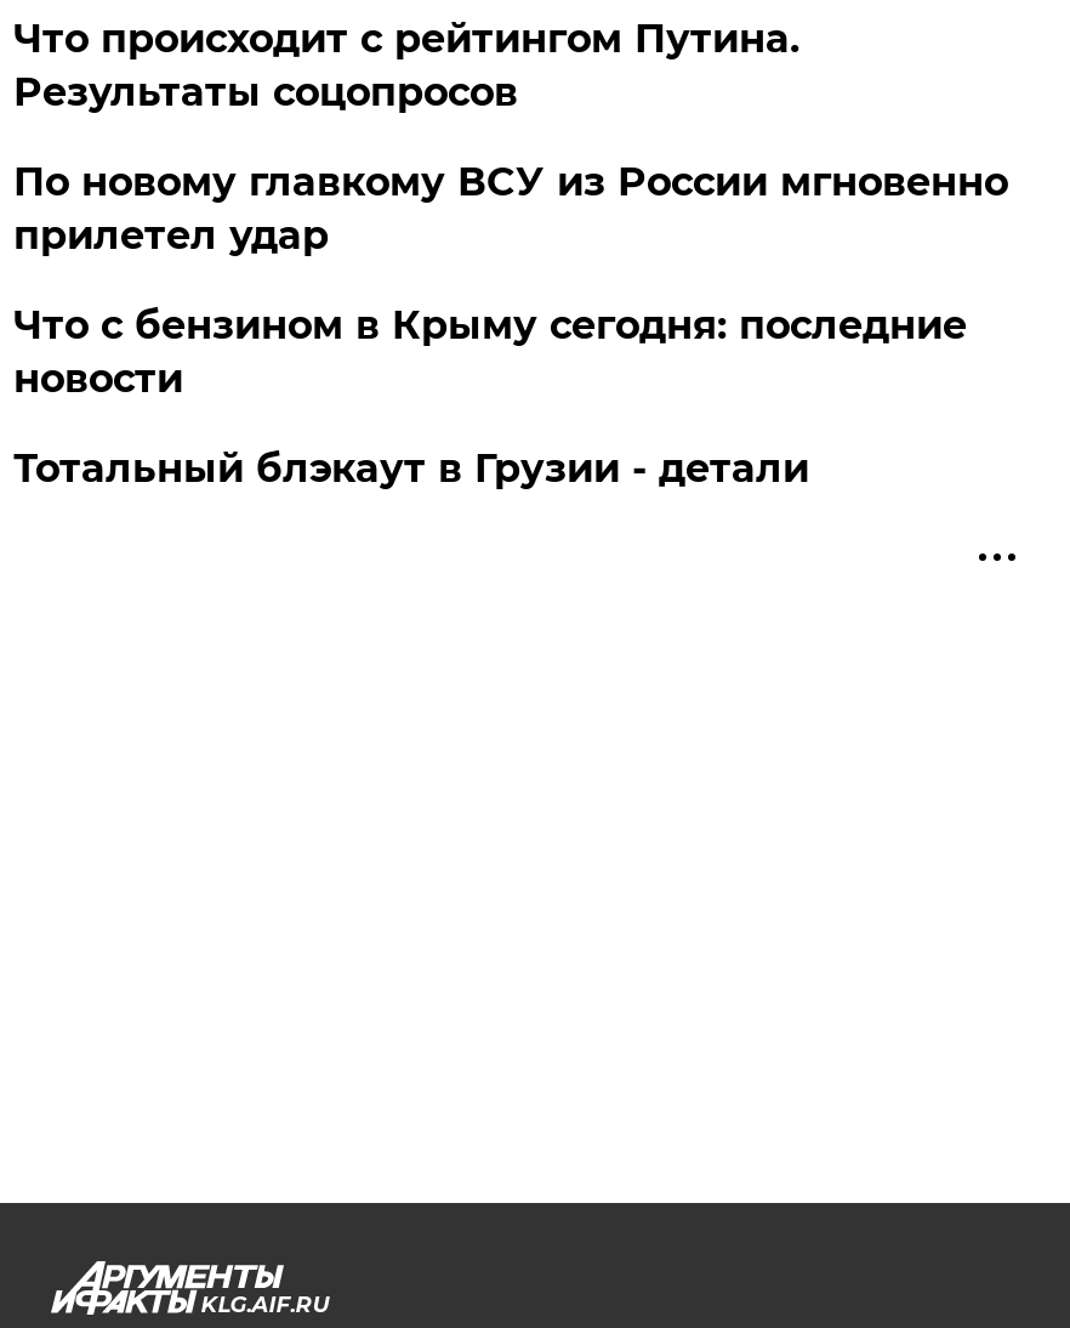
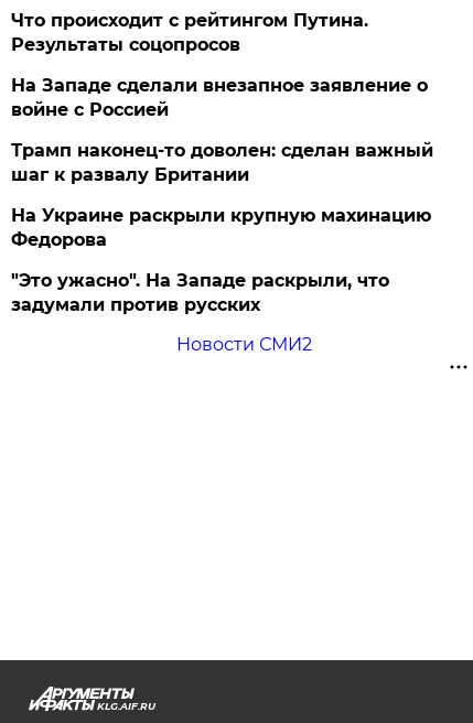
[13,159,1008,491] По новому главкому ВСУ из России мгновенно | прилетел удар | Что с бензином в Крыму сегодня: последние | новости | Тотальный блэкаут в Грузии - детали -> [11,75,434,355] На Западе сделали внезапное заявление о | войне с Россией | Трамп наконец-то доволен: сделан важный | шаг к развалу Британии | На Украине раскрыли крупную махинацию | Федорова | "Это ужасно". На Западе раскрыли, что | задумали против русских | Новости СМИ2

